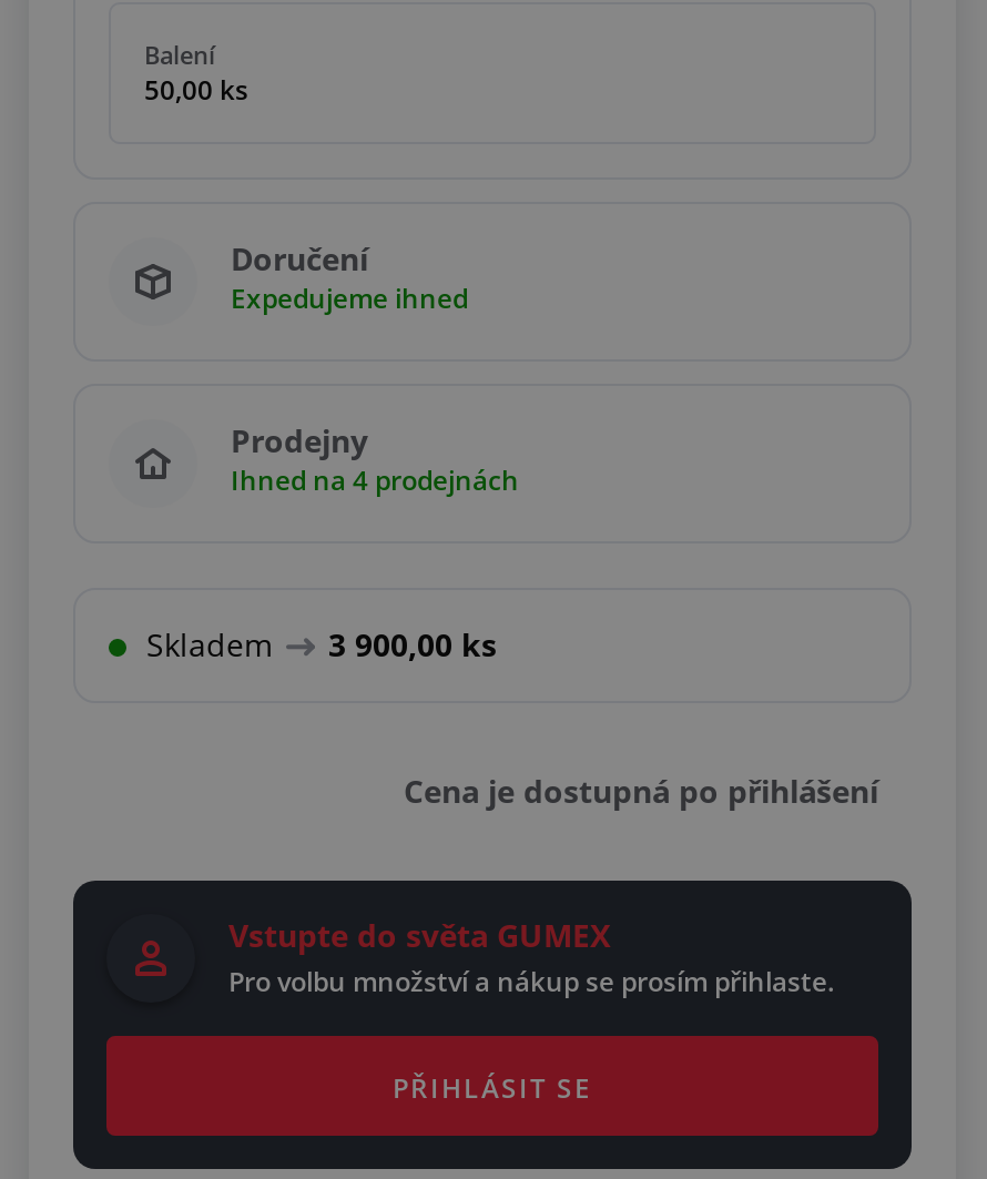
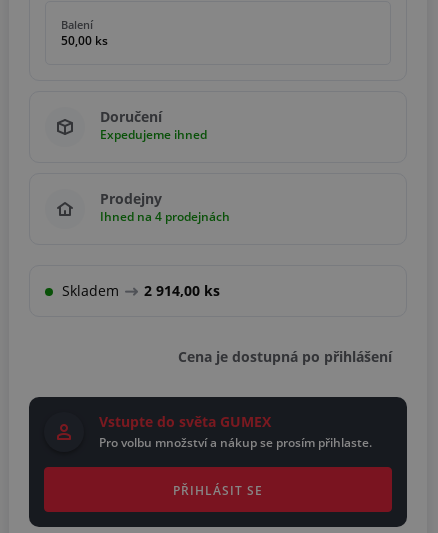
[146,623,497,665] Skladem 3 900,00 ks -> [62,281,220,300] Skladem 2 914,00 ks

